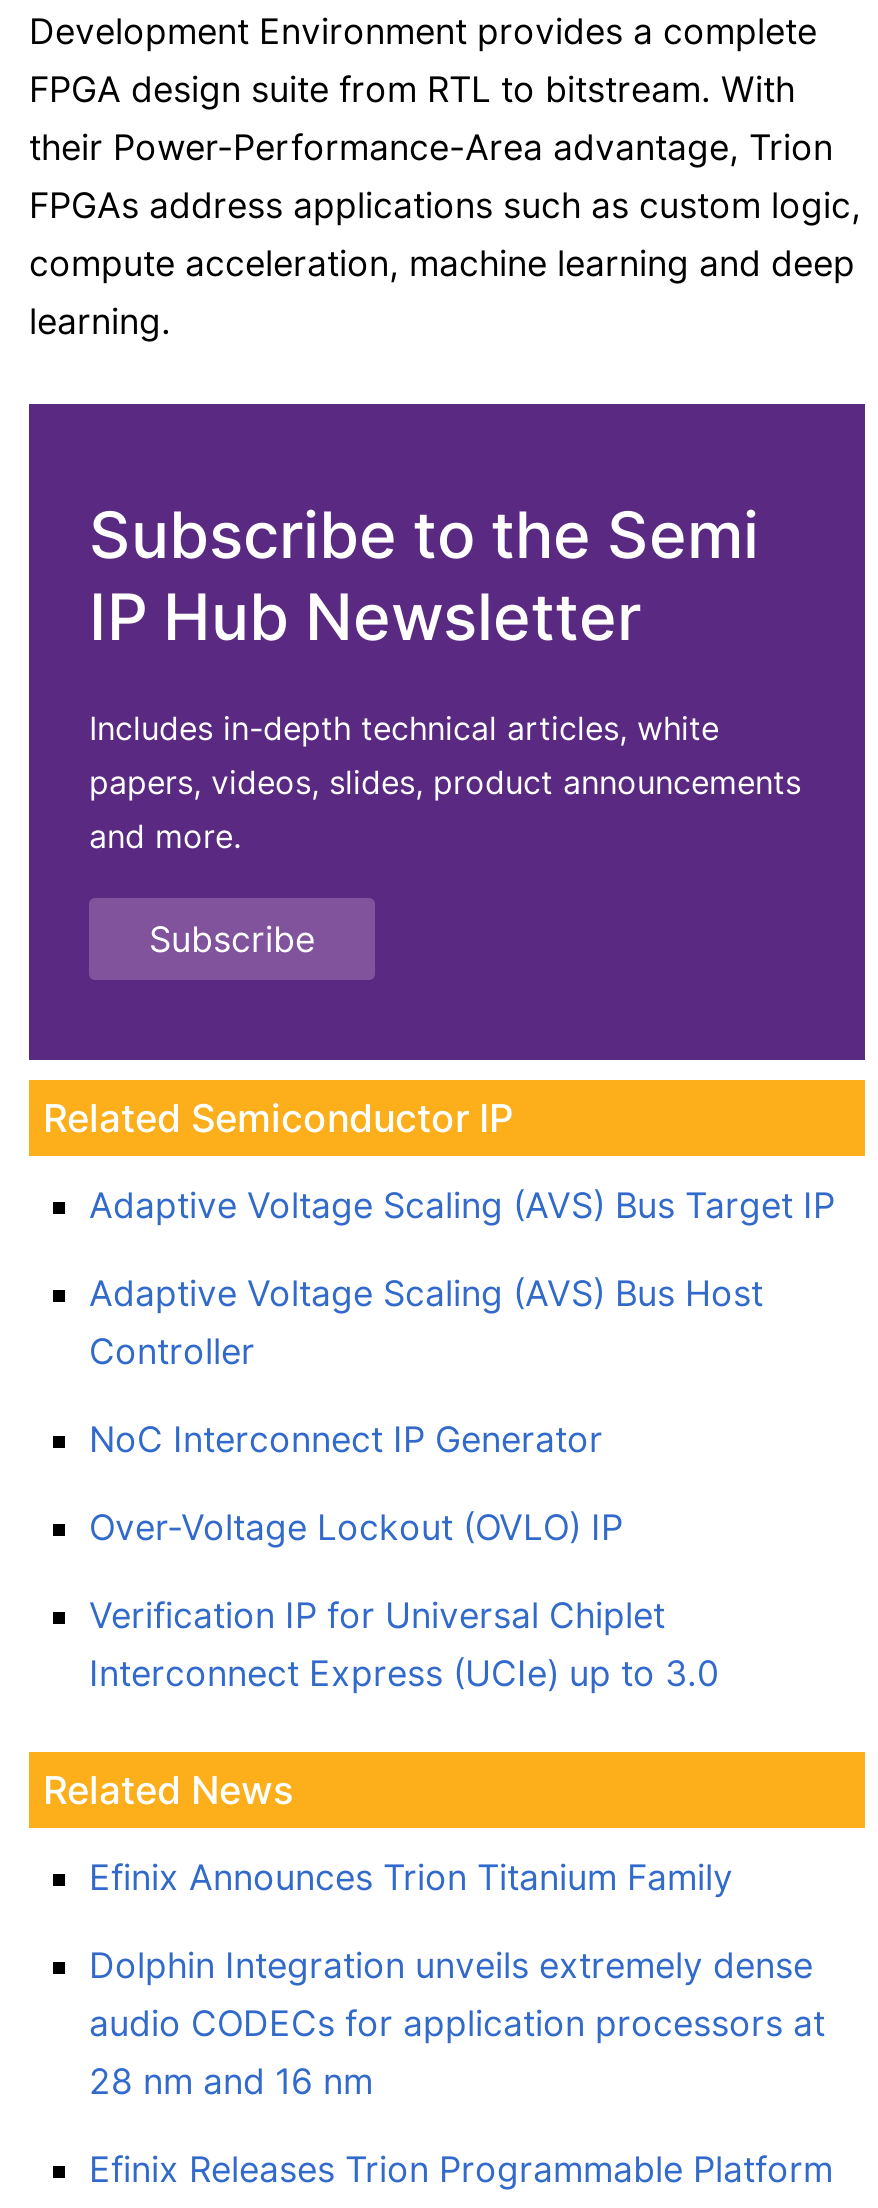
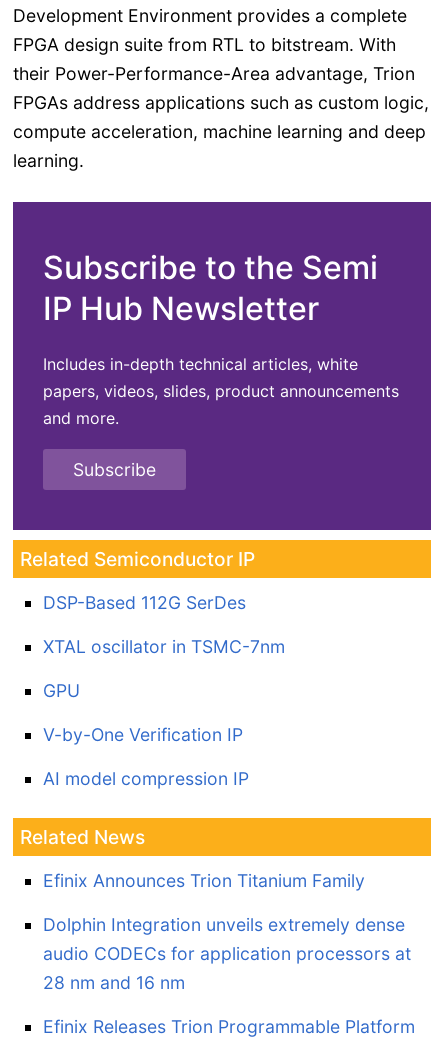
[89,1184,835,1226] Adaptive Voltage Scaling (AVS) Bus Target IP -> [43,592,246,613] DSP-Based 112G SerDes
[89,1272,763,1372] Adaptive Voltage Scaling (AVS) Bus Host | Controller -> [43,636,285,657] XTAL oscillator in TSMC-7nm
[89,1418,603,1460] NoC Interconnect IP Generator -> [43,680,80,701] GPU
[89,1506,623,1548] Over-Voltage Lockout (OVLO) IP -> [43,724,243,745] V-by-One Verification IP
[89,1594,719,1694] Verification IP for Universal Chiplet | Interconnect Express (UCIe) up to 3.0 -> [43,768,249,789] AI model compression IP

